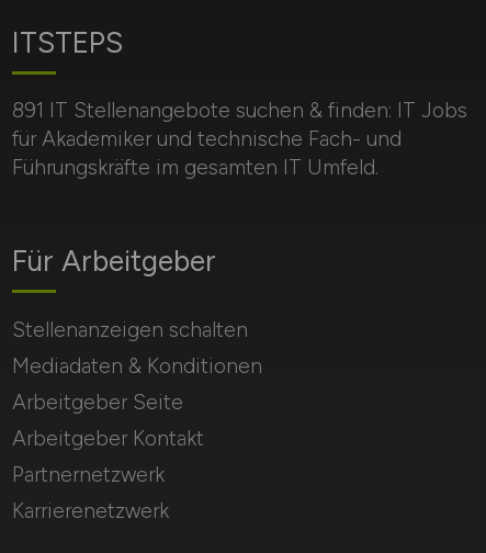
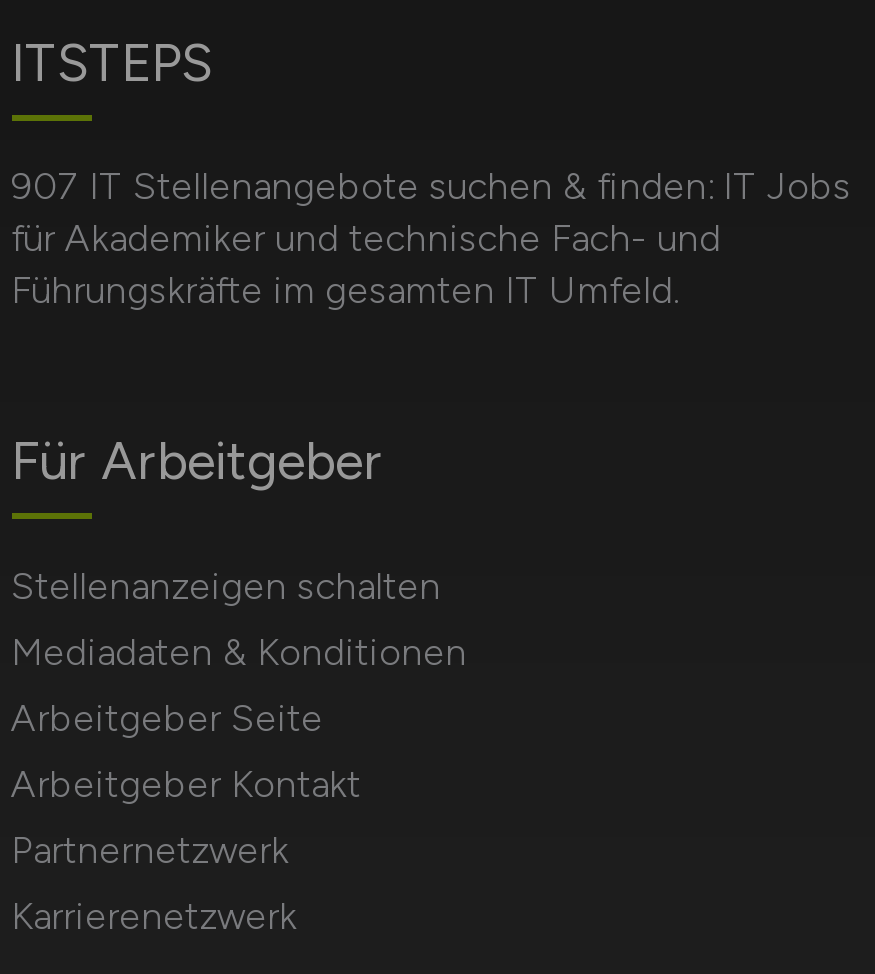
[12,98,467,123] 891 IT Stellenangebote suchen & finden: IT Jobs -> [11,163,851,209] 907 IT Stellenangebote suchen & finden: IT Jobs

